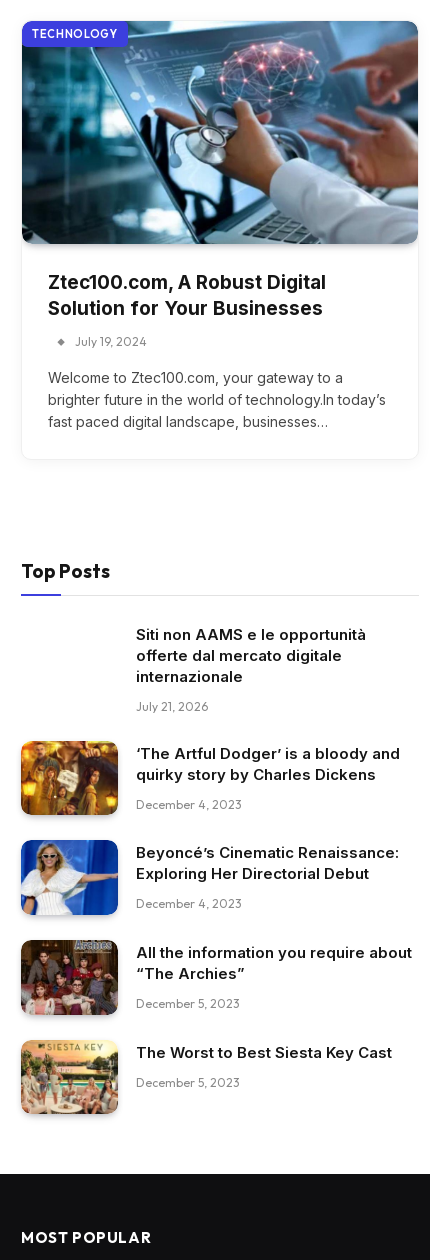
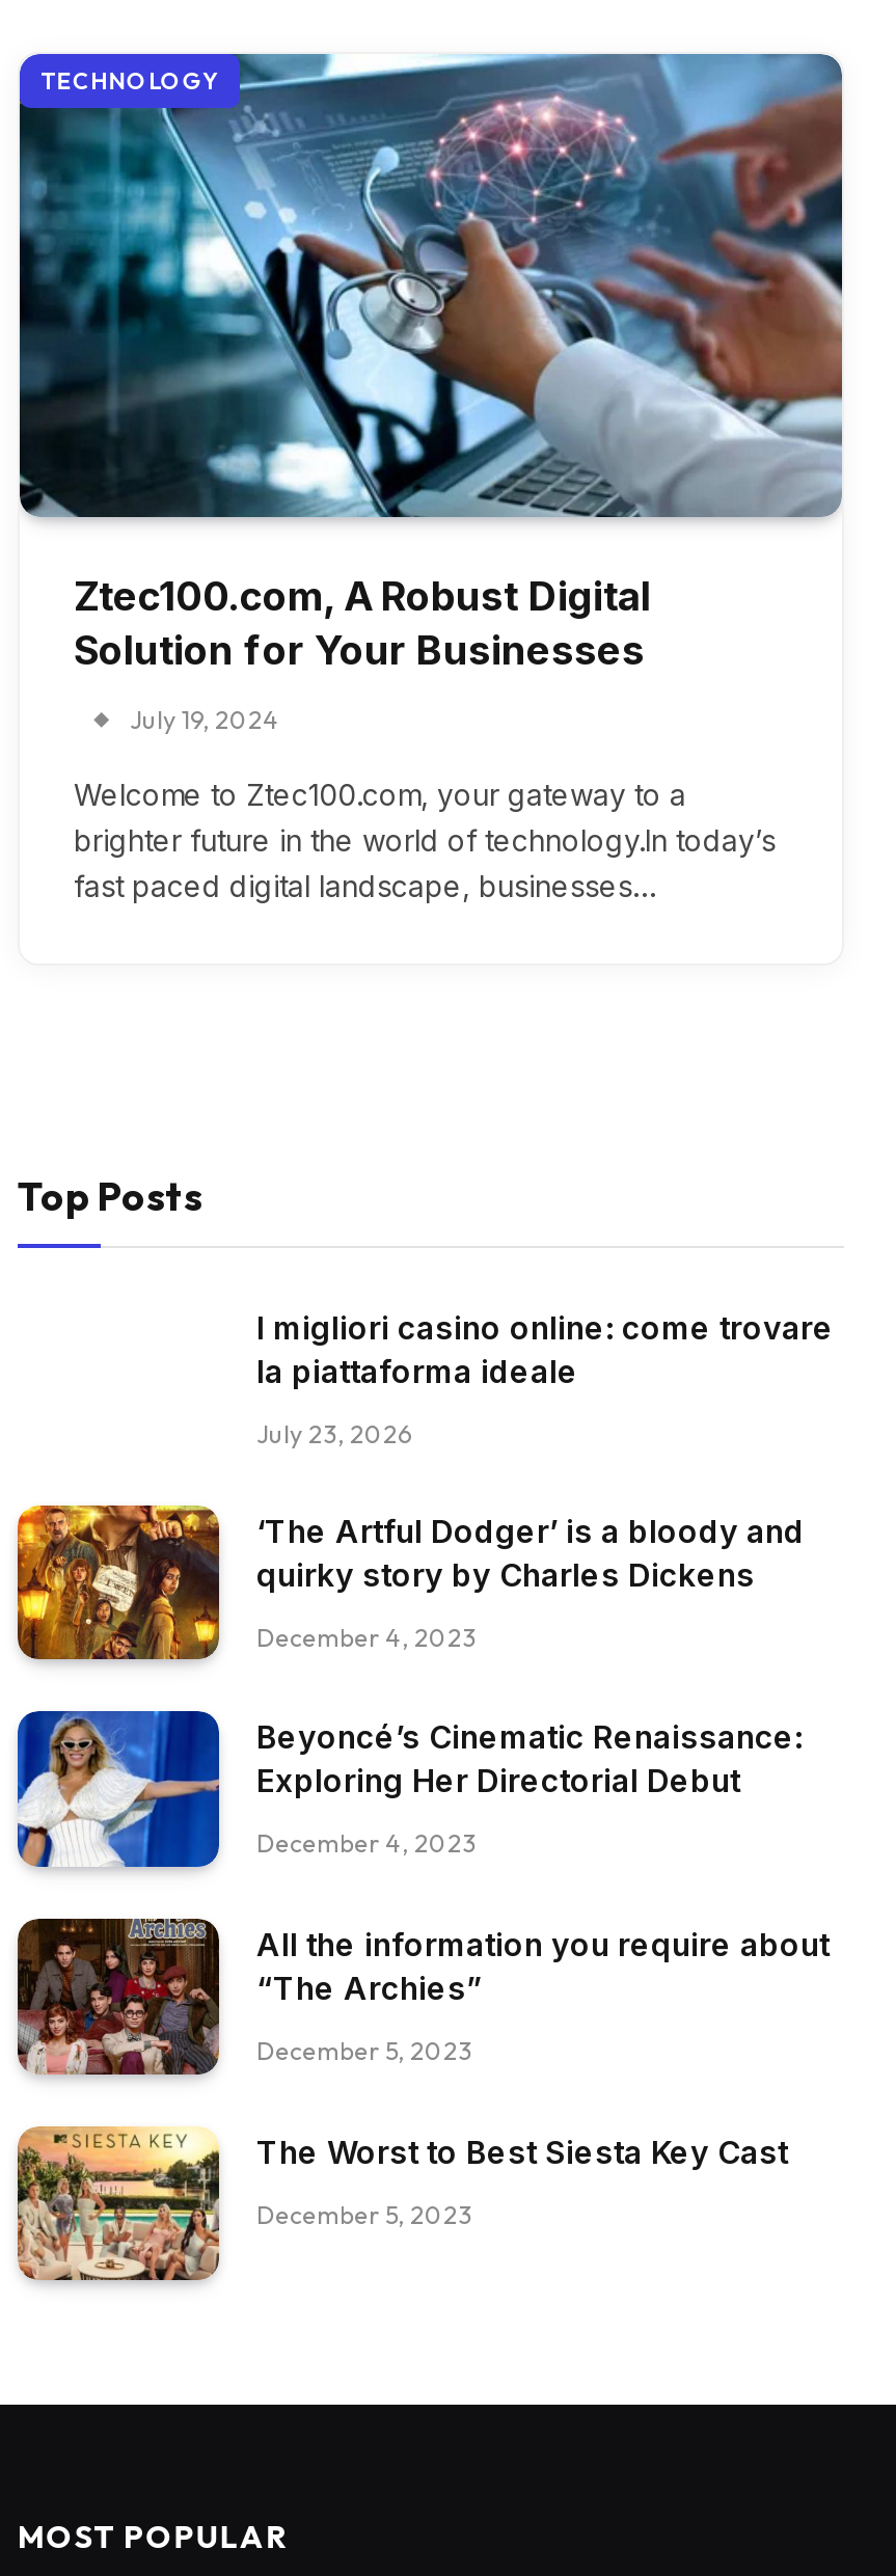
[136,625,366,686] Siti non AAMS e le opportunità | offerte dal mercato digitale | internazionale -> [256,1308,834,1391] I migliori casino online: come trovare | la piattaforma ideale
[136,699,208,714] July 21, 2026 -> [256,1418,412,1449] July 23, 2026

